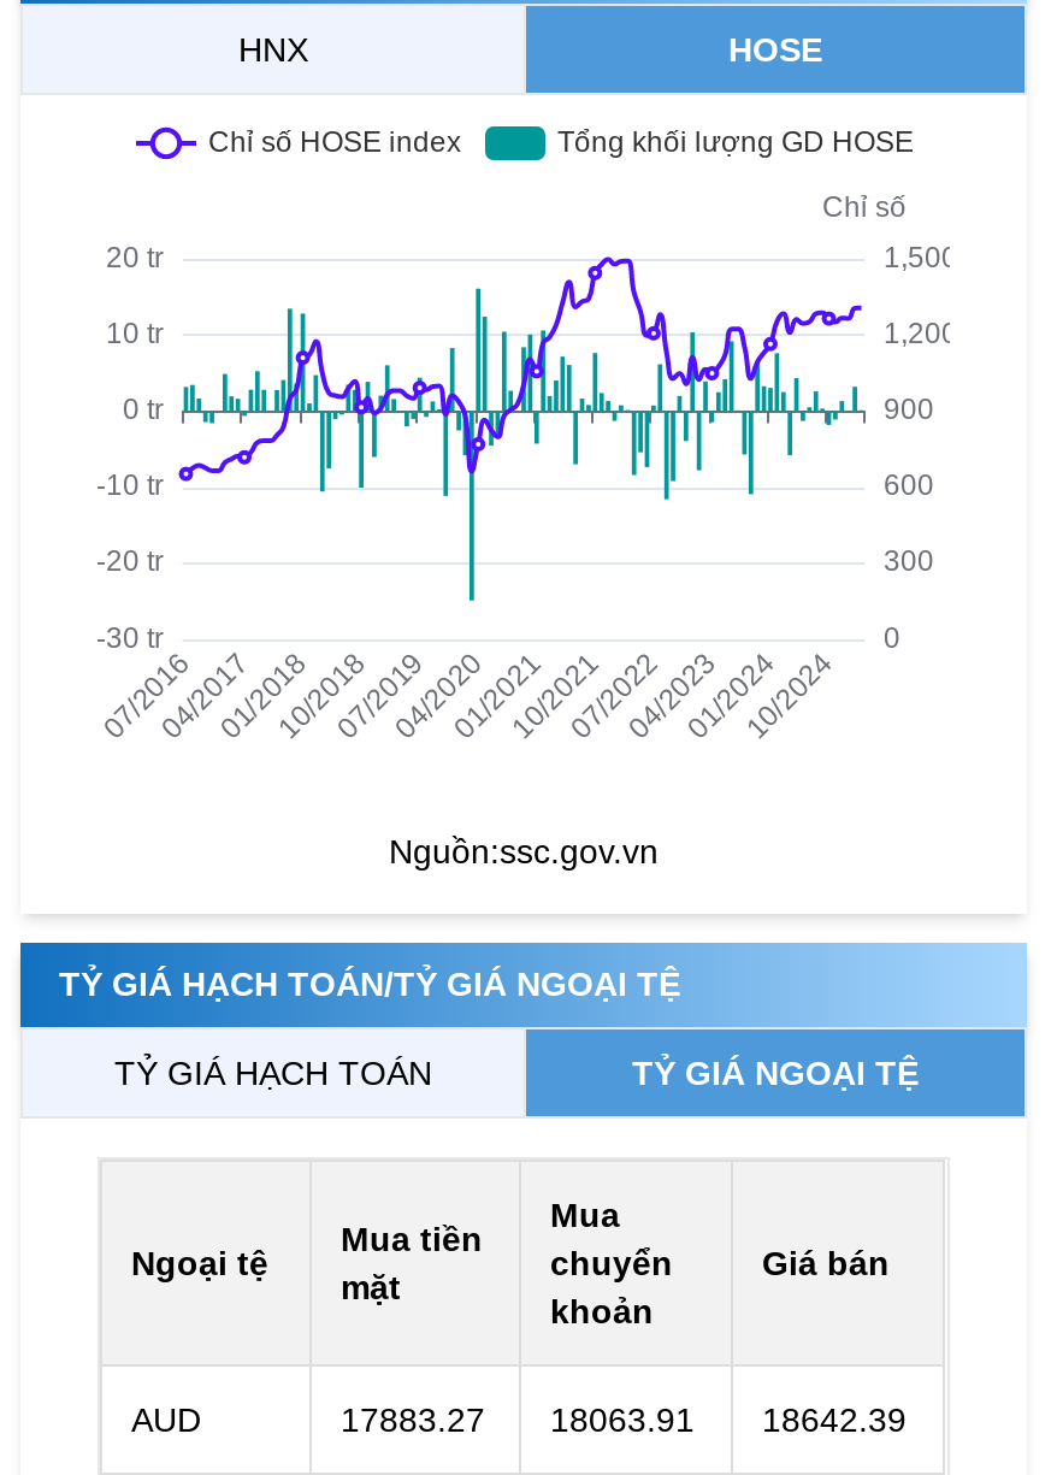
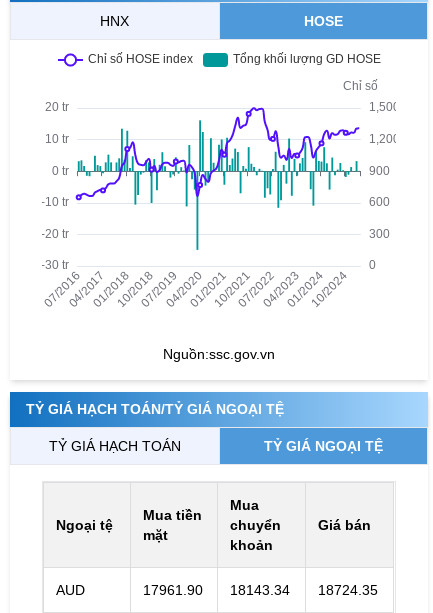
[341,1399,485,1438] 17883.27 -> [143,582,203,598] 17961.90
[550,1399,695,1438] 18063.91 -> [230,582,290,598] 18143.34
[762,1399,907,1438] 18642.39 -> [318,582,378,598] 18724.35

